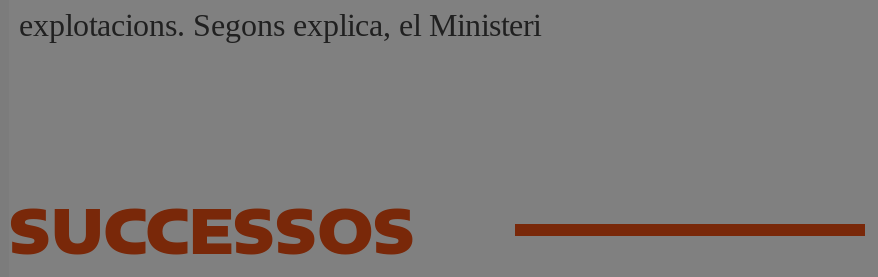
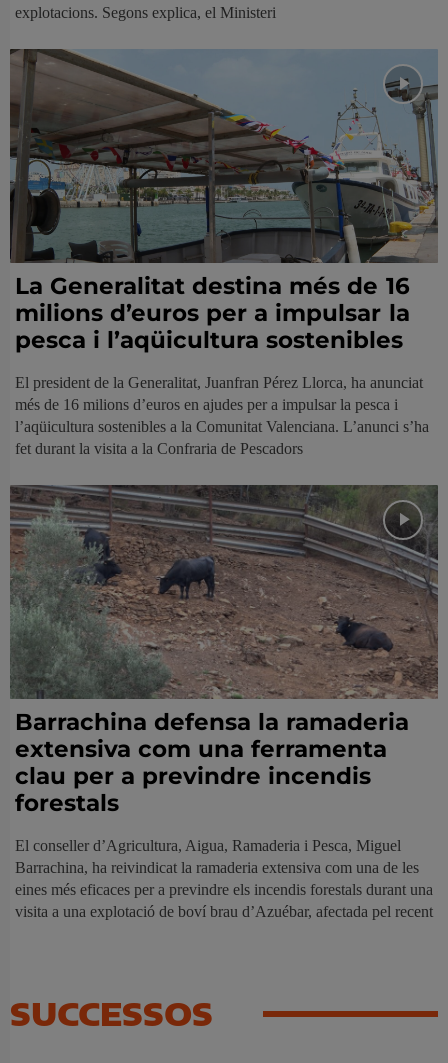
none -> [9,48,439,457] [image] | La Generalitat destina més de 16 | milions d’euros per a impulsar la | pesca i l’aqüicultura sostenibles | El president de la Generalitat, Juanfran Pérez Llorca, ha anunciat | més de 16 milions d’euros en ajudes per a impulsar la pesca i | l’aqüicultura sostenibles a la Comunitat Valenciana. L’anunci s’ha | fet durant la visita a la Confraria de Pescadors
none -> [9,484,439,920] [image] | Barrachina defensa la ramaderia | extensiva com una ferramenta | clau per a previndre incendis | forestals | El conseller d’Agricultura, Aigua, Ramaderia i Pesca, Miguel | Barrachina, ha reivindicat la ramaderia extensiva com una de les | eines més eficaces per a previndre els incendis forestals durant una | visita a una explotació de boví brau d’Azuébar, afectada pel recent

